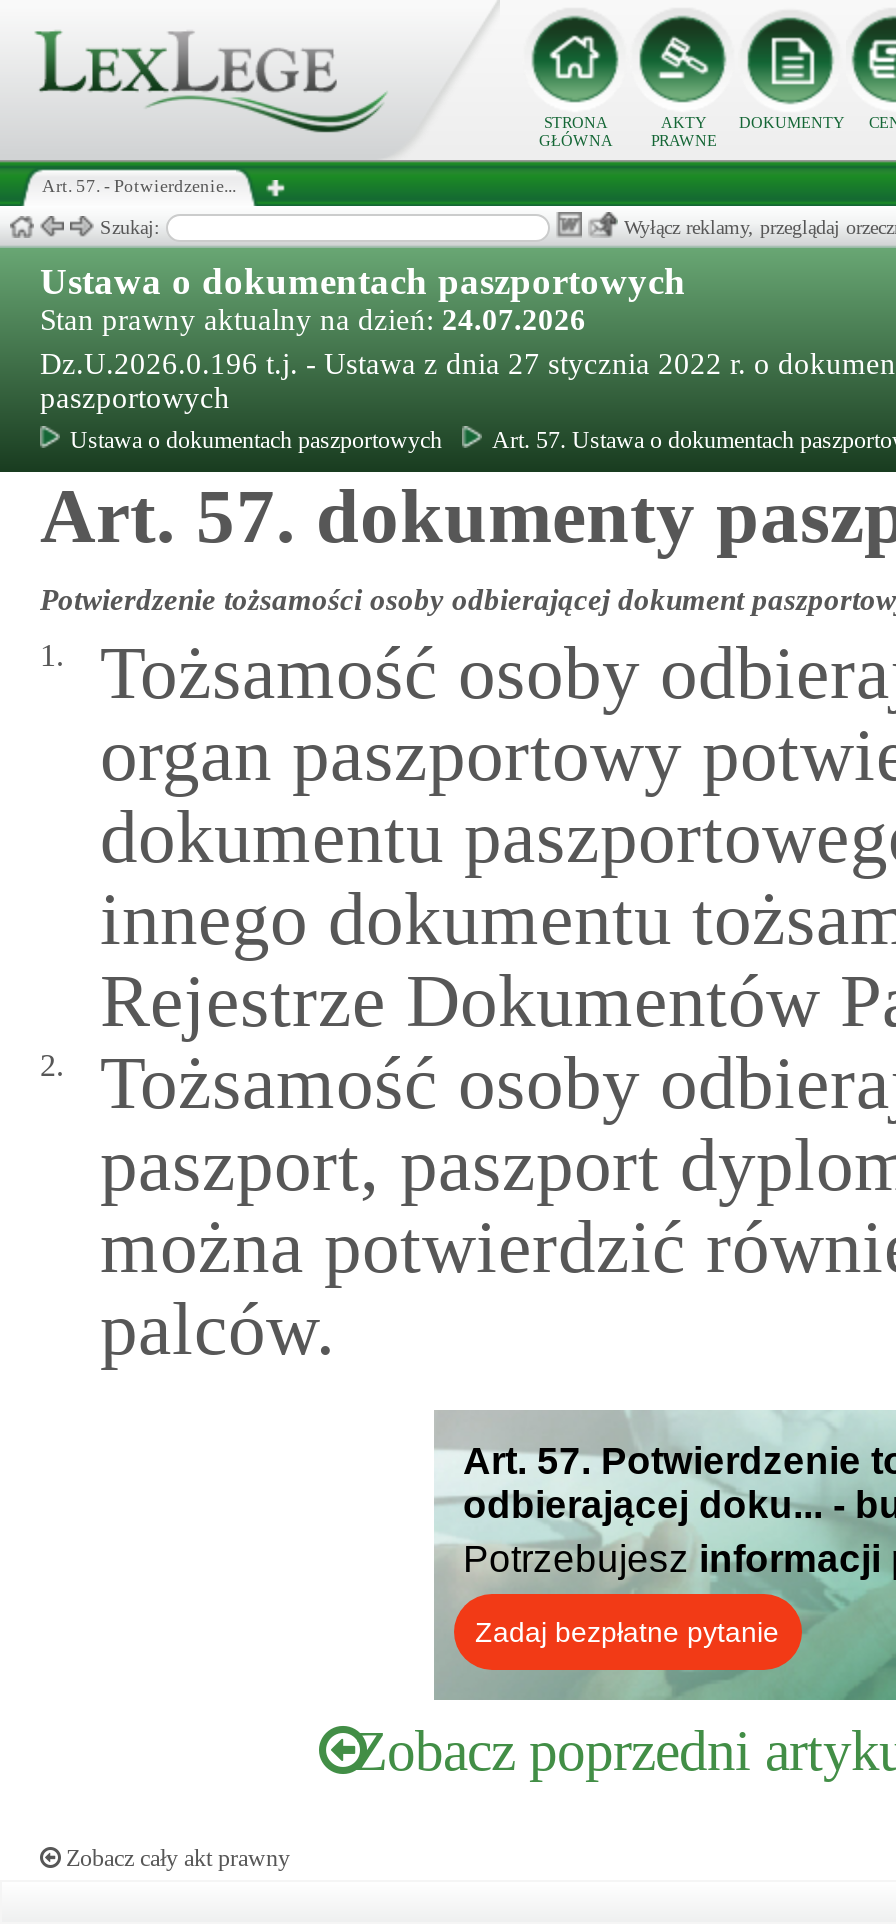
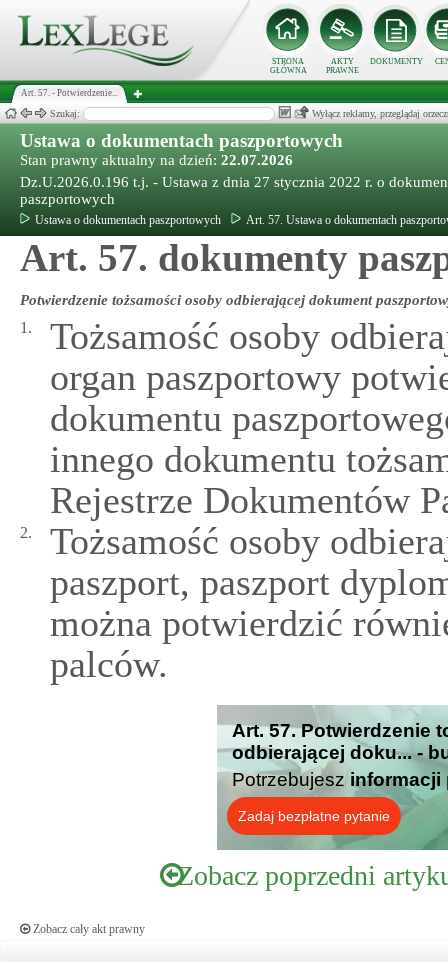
[40,304,586,336] Stan prawny aktualny na dzień: 24.07.2026 -> [20,152,293,168] Stan prawny aktualny na dzień: 22.07.2026

